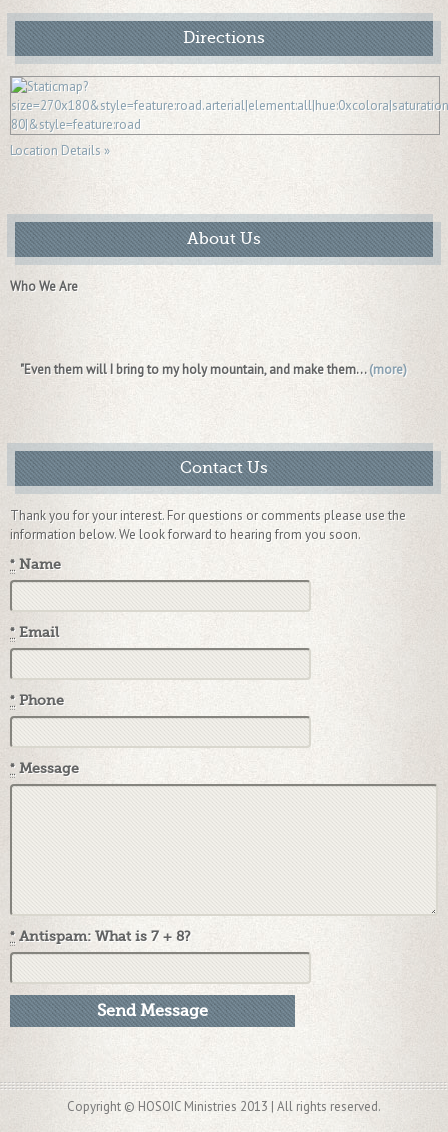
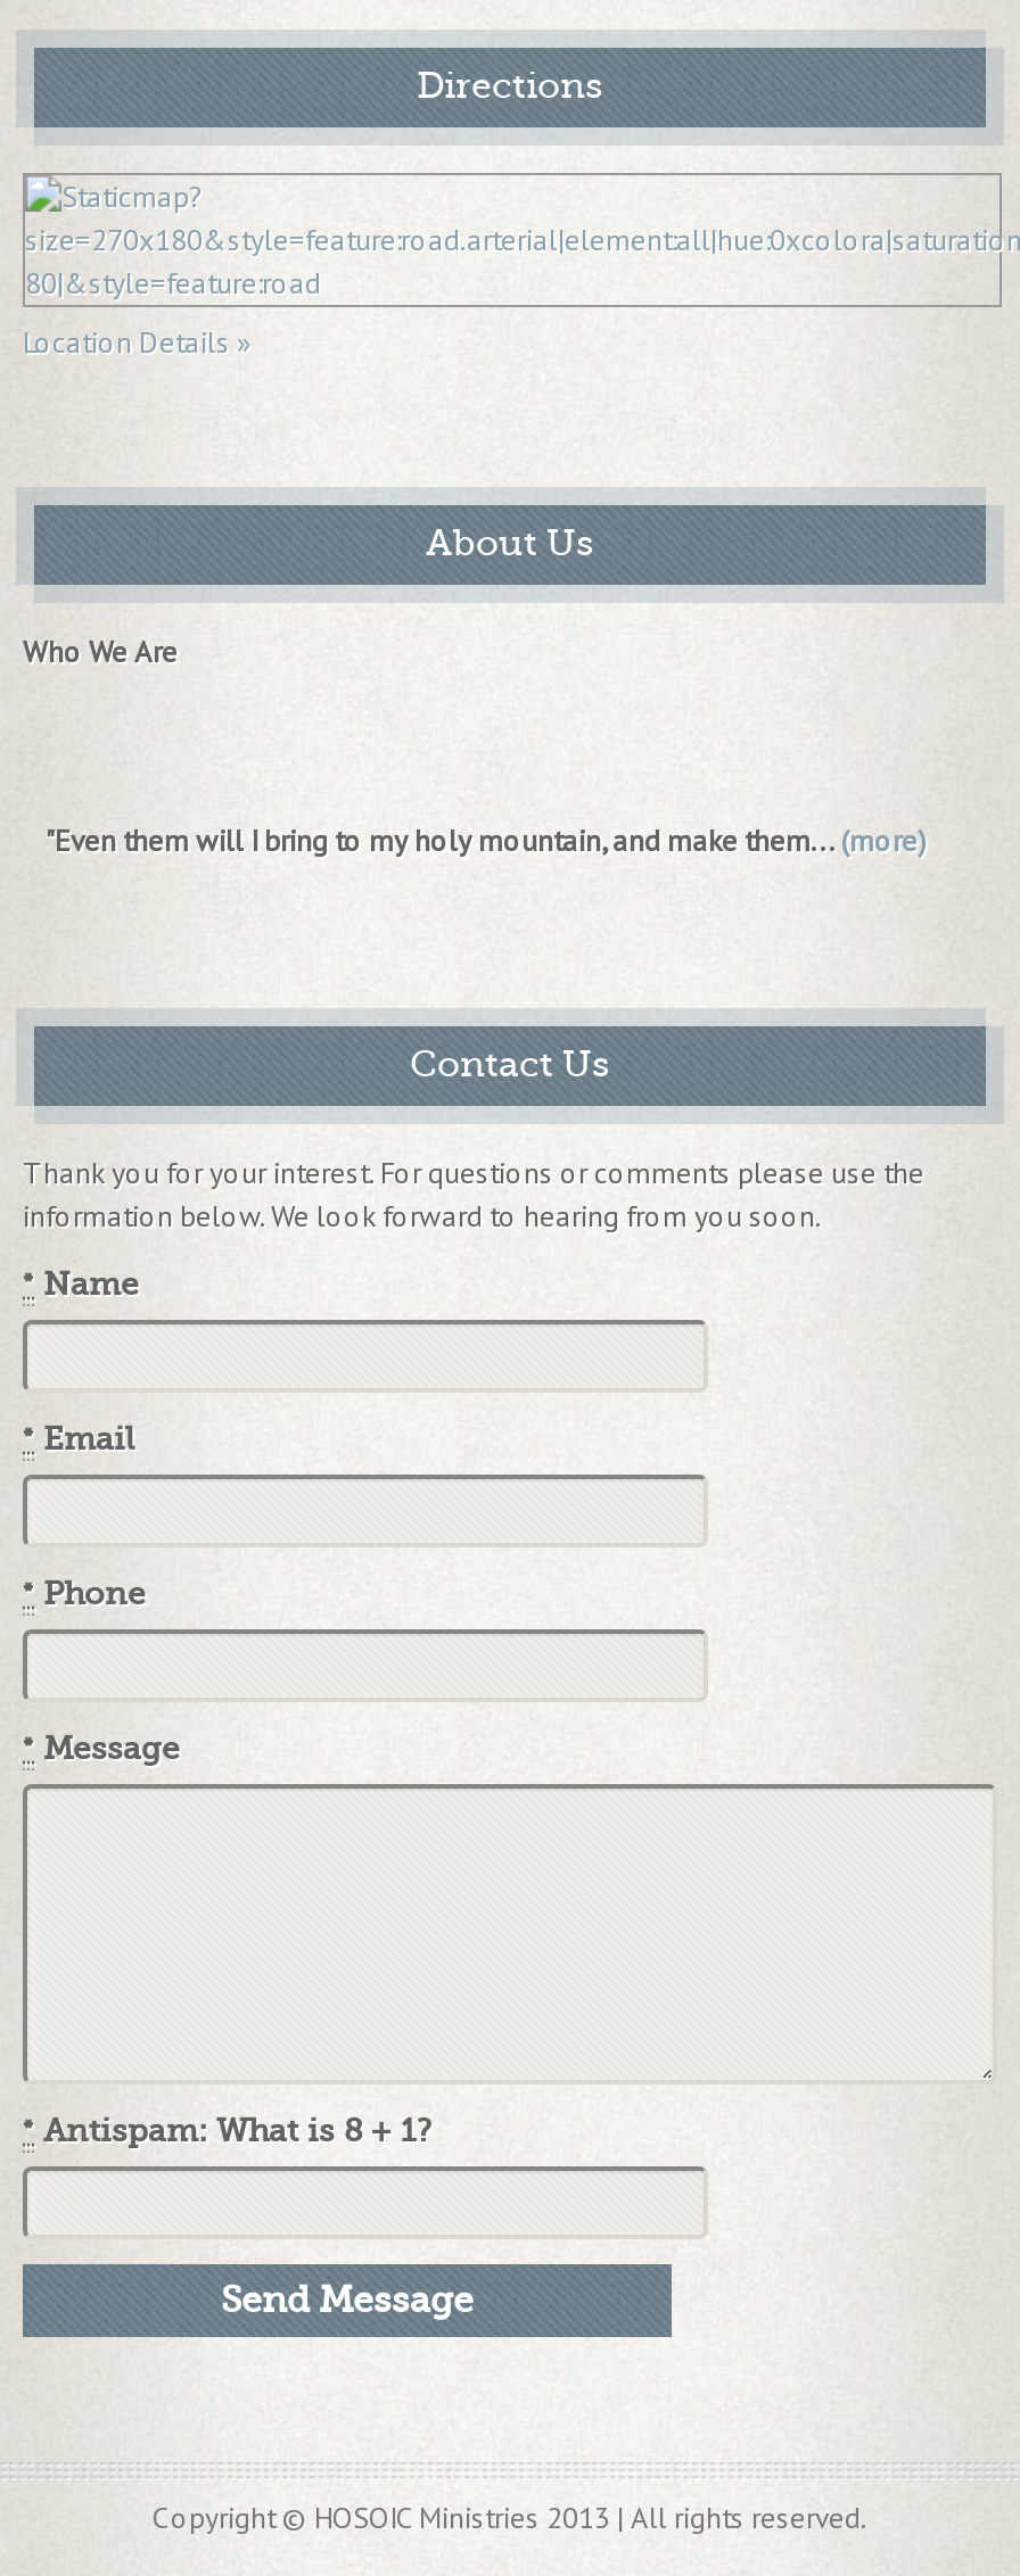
[10,927,191,944] * Antispam: What is 7 + 8? -> [23,2111,433,2149] * Antispam: What is 8 + 1?

